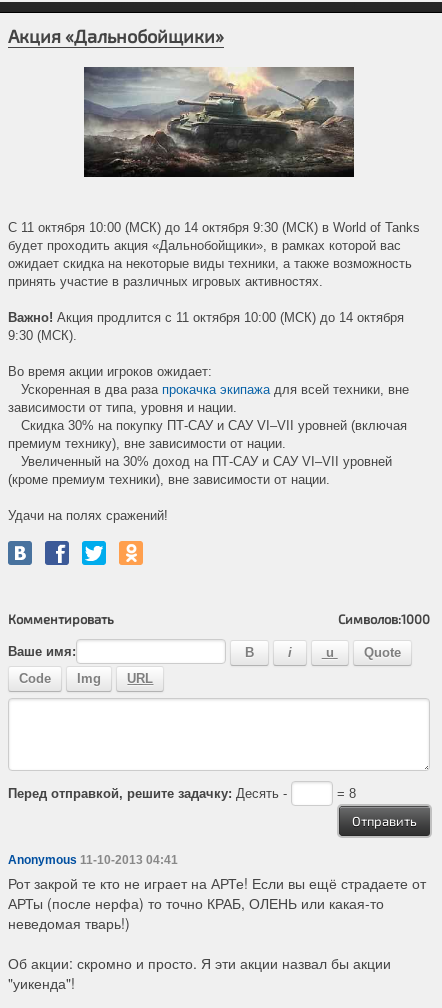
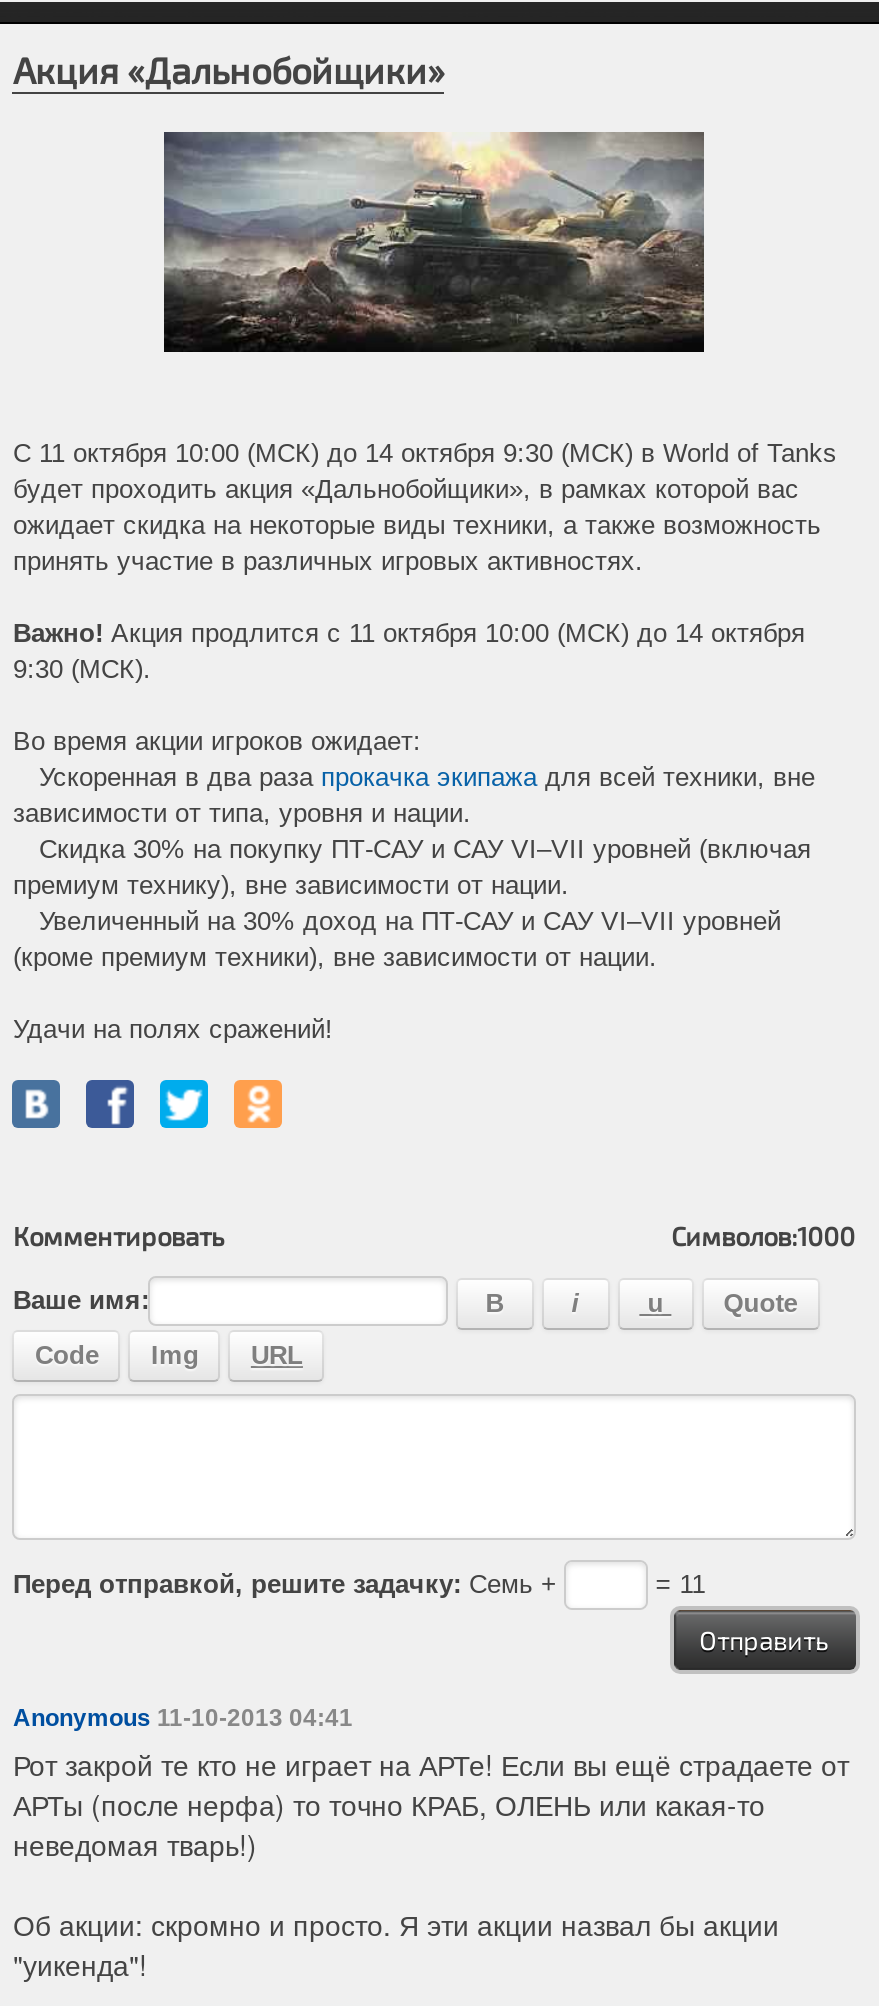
[8,785,291,800] Перед отправкой, решите задачку: Десять - -> [13,1568,565,1598] Перед отправкой, решите задачку: Семь +
[333,785,356,800] = 8 -> [647,1568,705,1598] = 11

